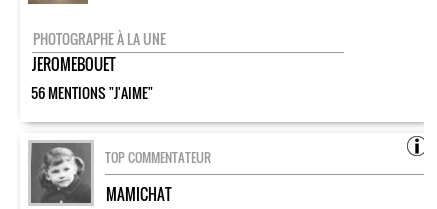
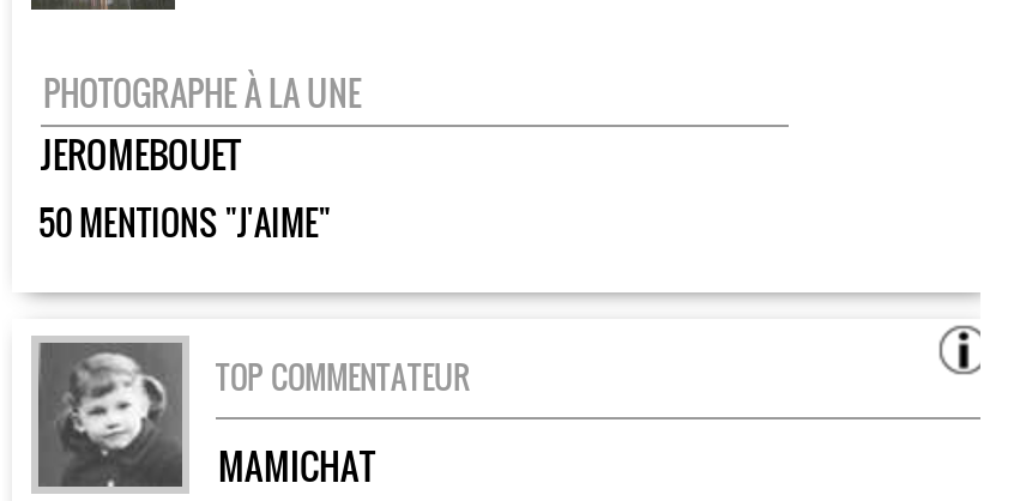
[31,81,153,102] 56 MENTIONS "J'AIME" -> [38,195,331,246] 50 MENTIONS "J'AIME"

